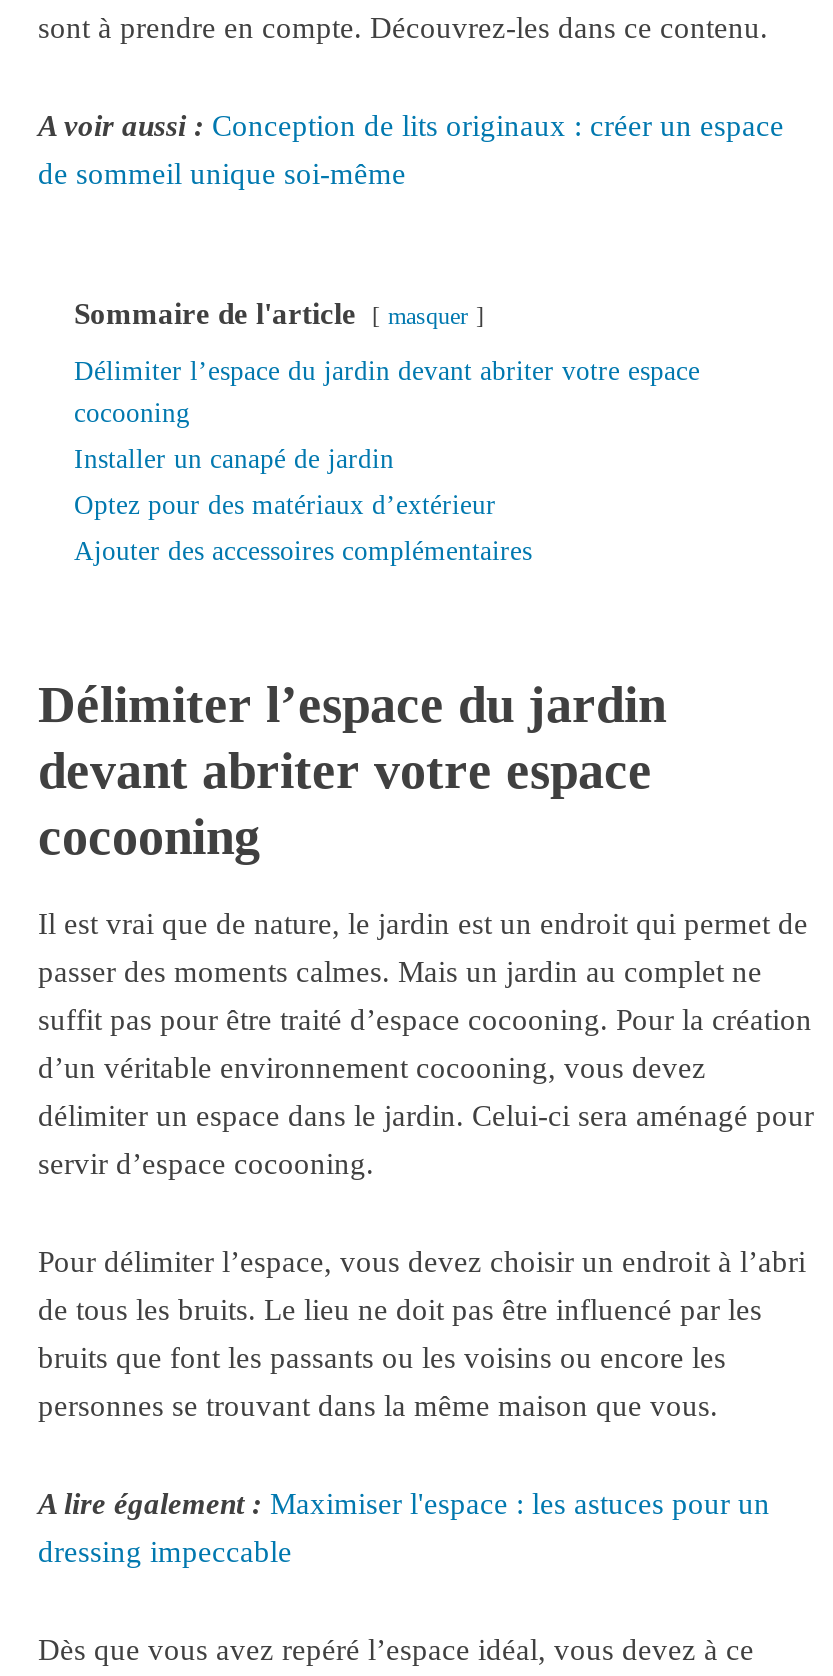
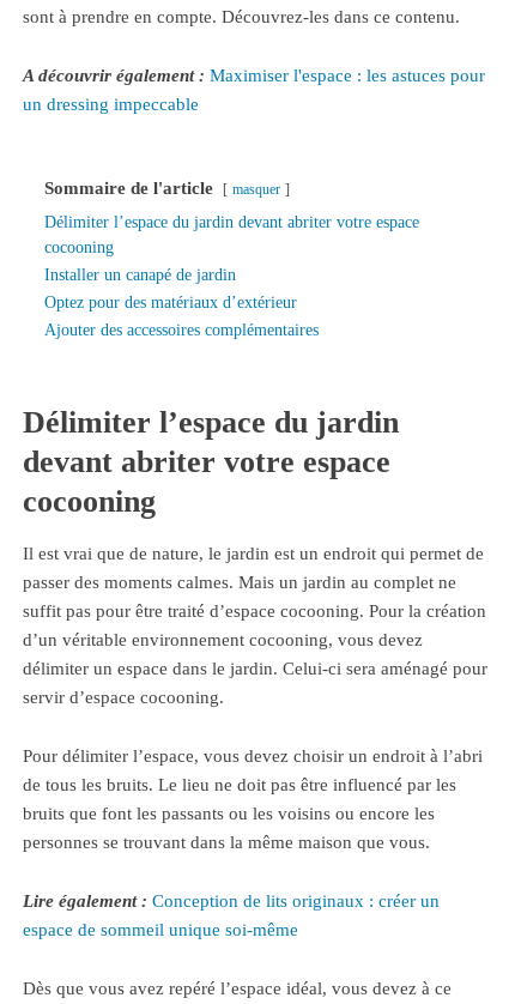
[38,110,784,142] A voir aussi : Conception de lits originaux : créer un espace -> [23,66,485,85] A découvrir également : Maximiser l'espace : les astuces pour
[38,158,406,190] de sommeil unique soi-même -> [23,95,199,114] un dressing impeccable
[38,1488,770,1520] A lire également : Maximiser l'espace : les astuces pour un -> [23,892,440,911] Lire également : Conception de lits originaux : créer un
[38,1536,292,1568] dressing impeccable -> [23,920,298,940] espace de sommeil unique soi-même

